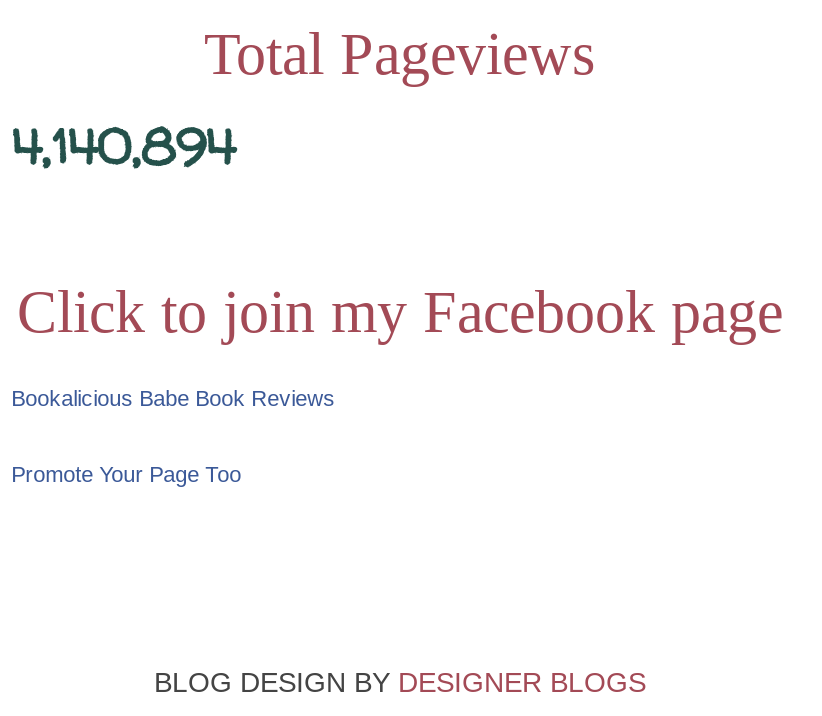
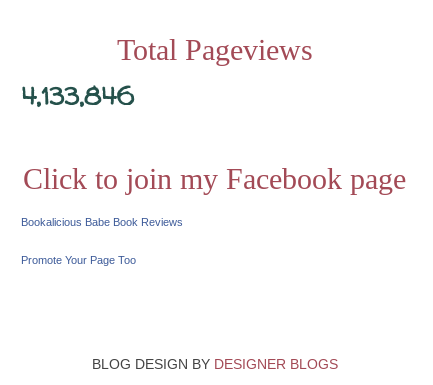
[11,115,235,181] 4,140,894 -> [21,80,133,113] 4,133,846

